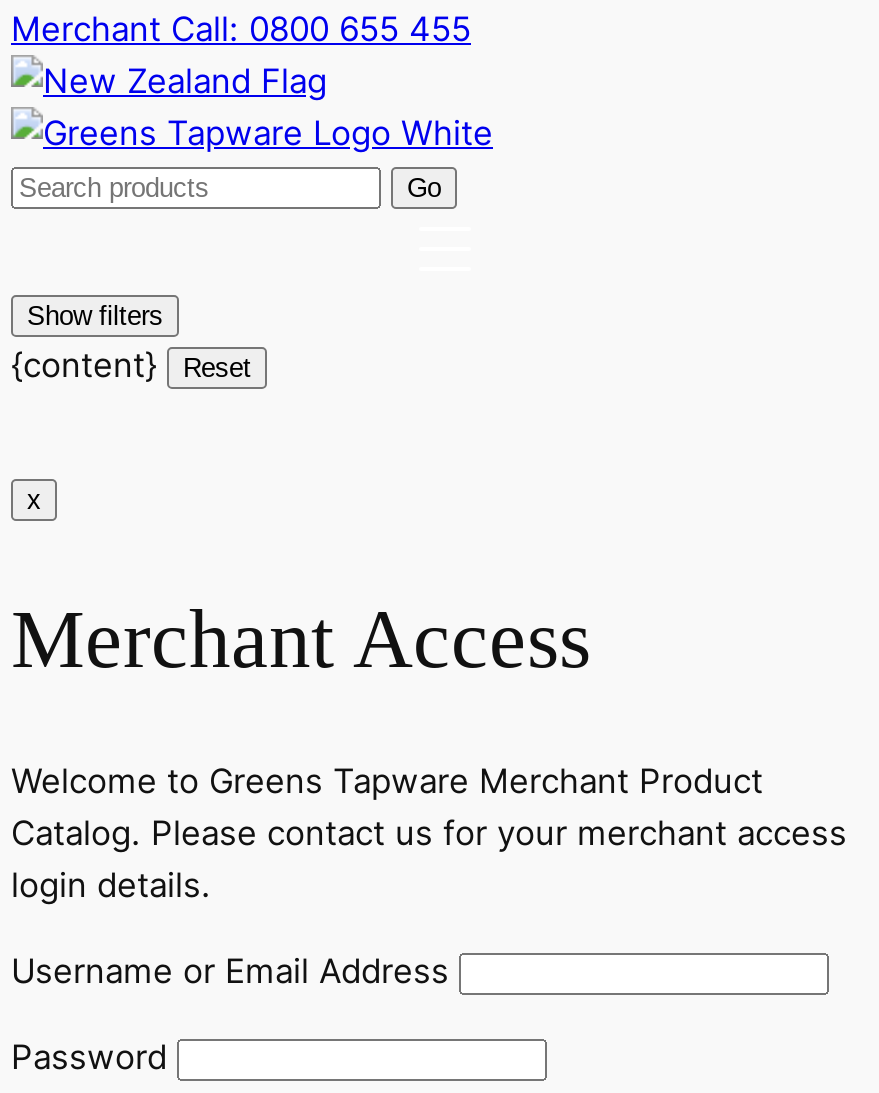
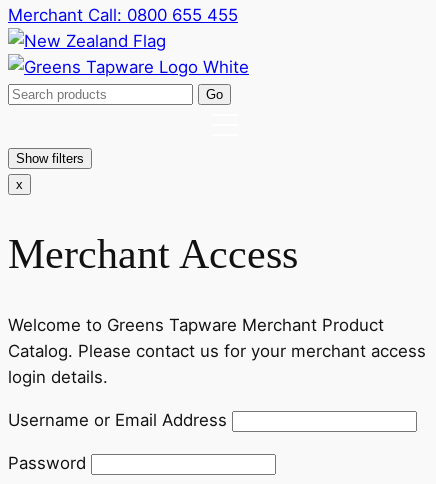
[11,345,251,385] {content} Reset -> none

